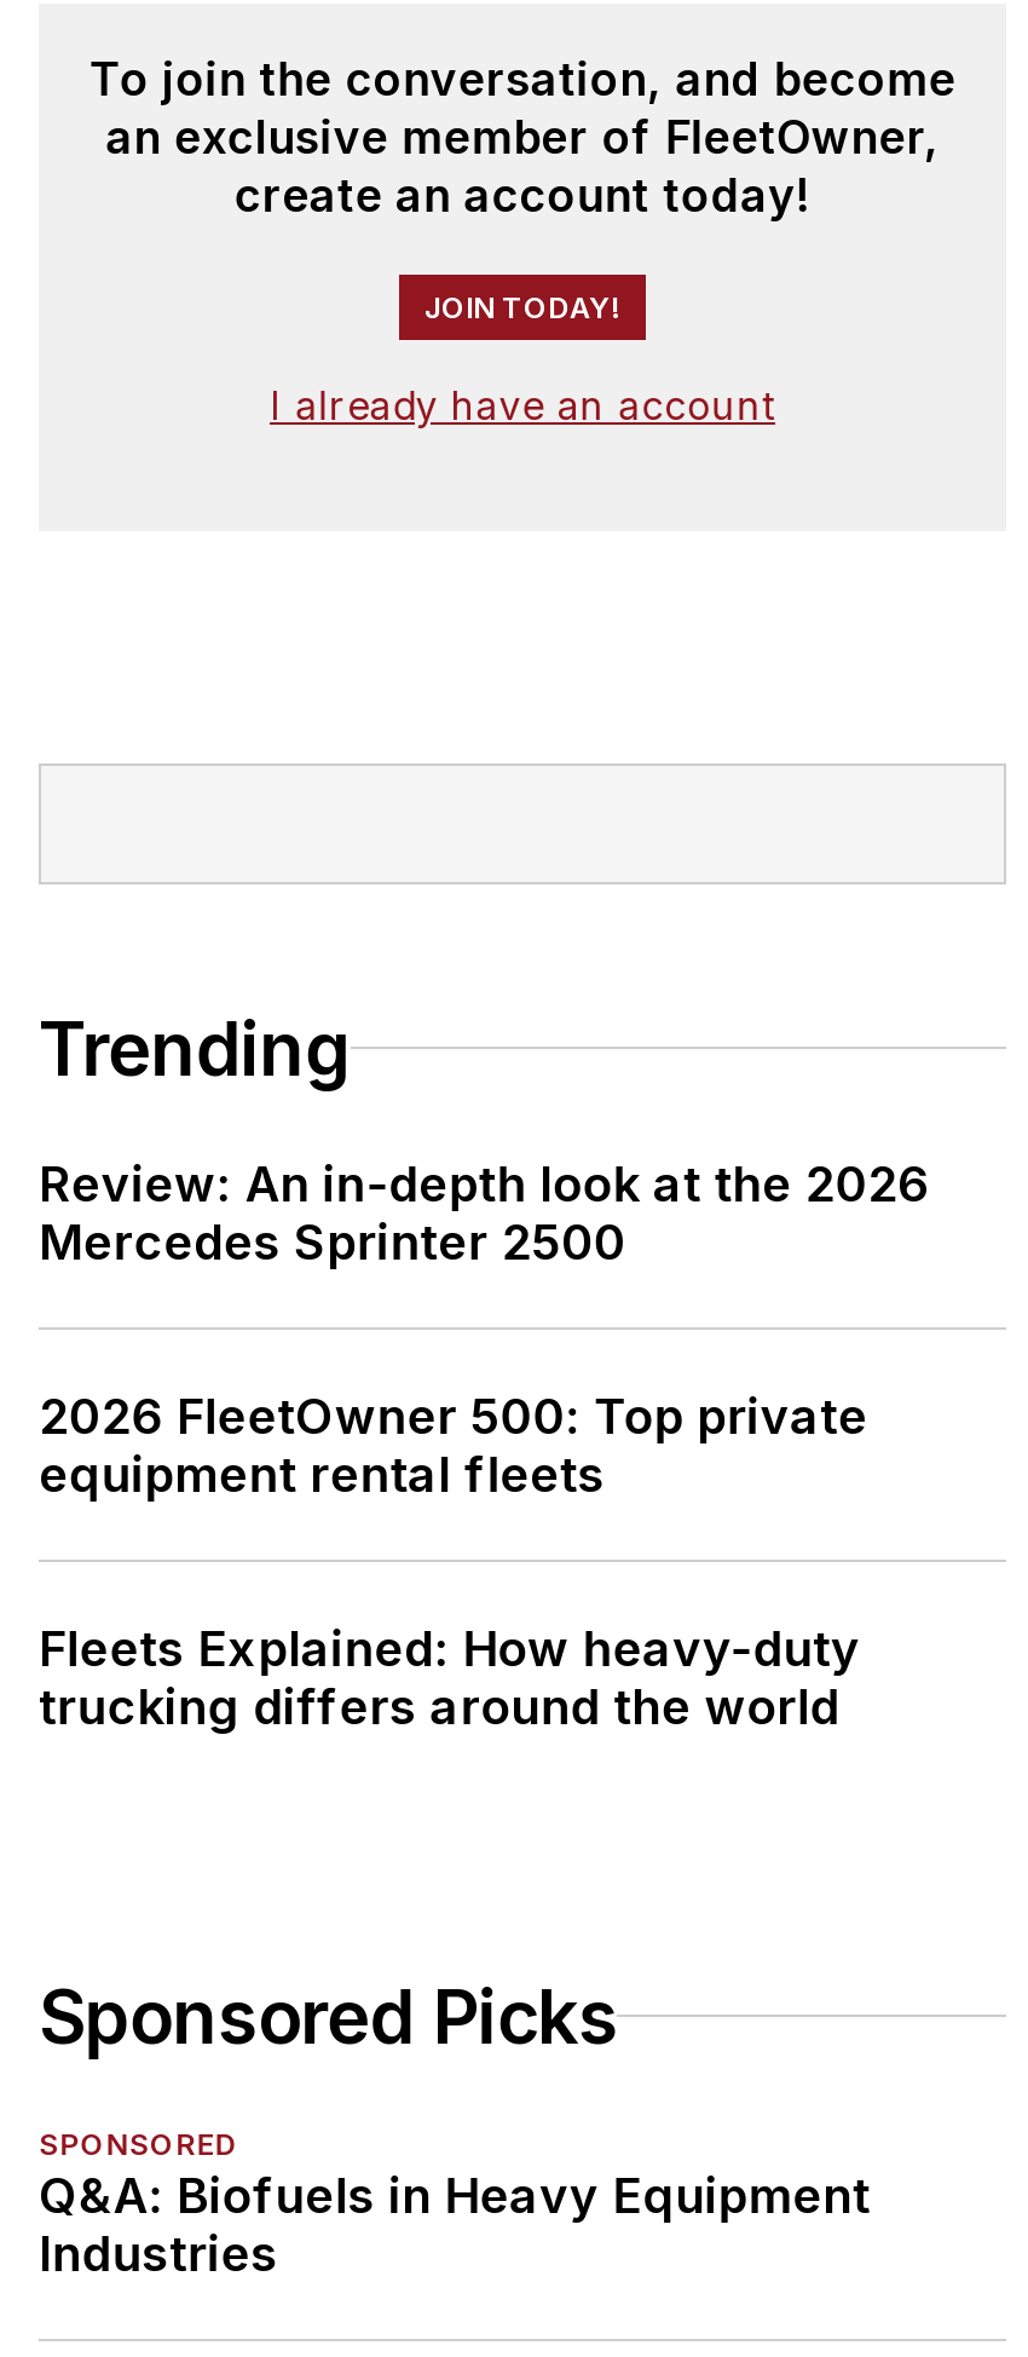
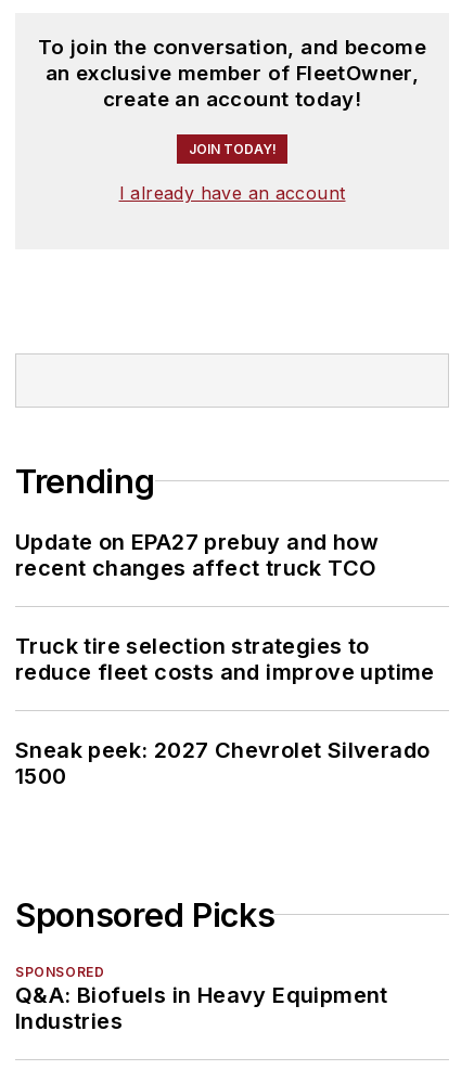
[39,1154,930,1270] Review: An in-depth look at the 2026 | Mercedes Sprinter 2500 -> [15,528,379,581] Update on EPA27 prebuy and how | recent changes affect truck TCO
[39,1387,868,1503] 2026 FleetOwner 500: Top private | equipment rental fleets -> [15,633,435,685] Truck tire selection strategies to | reduce fleet costs and improve uptime
[39,1619,861,1735] Fleets Explained: How heavy-duty | trucking differs around the world -> [15,737,430,789] Sneak peek: 2027 Chevrolet Silverado | 1500

